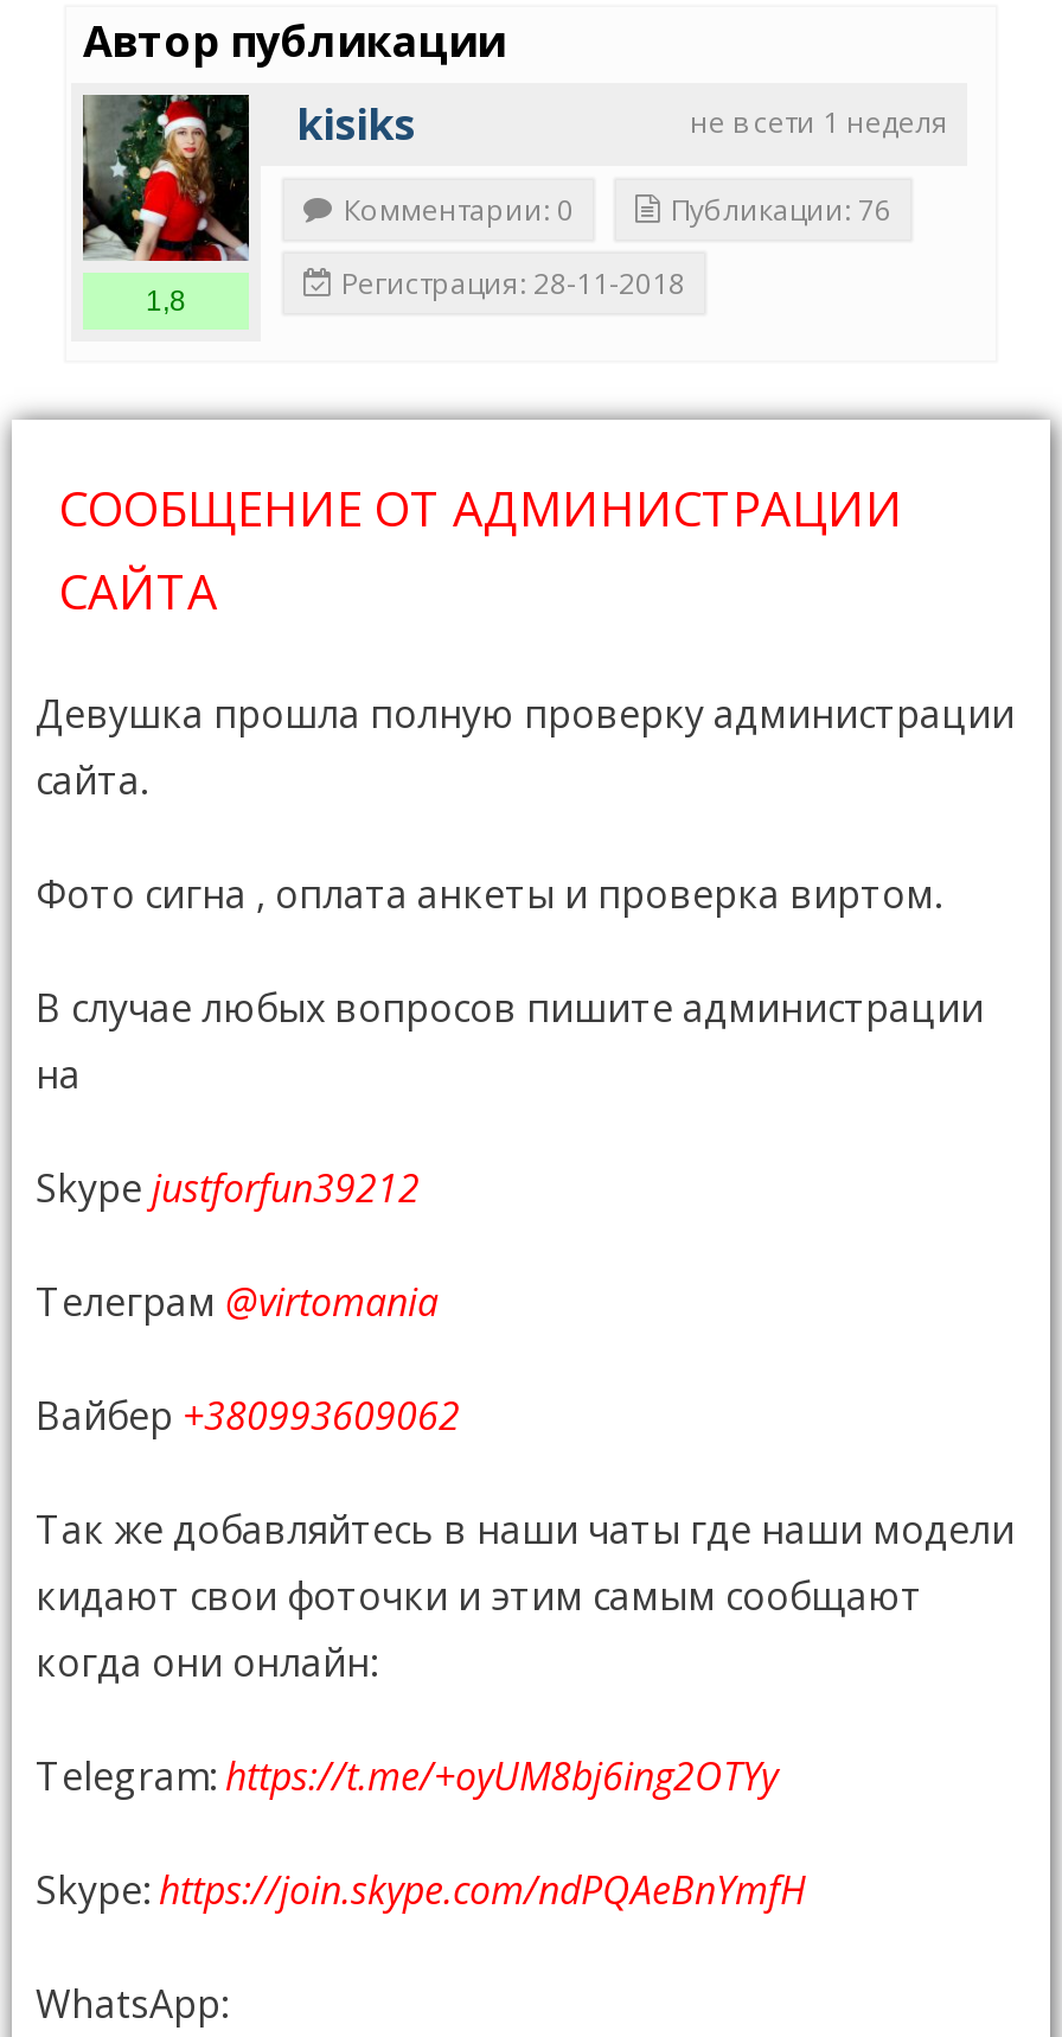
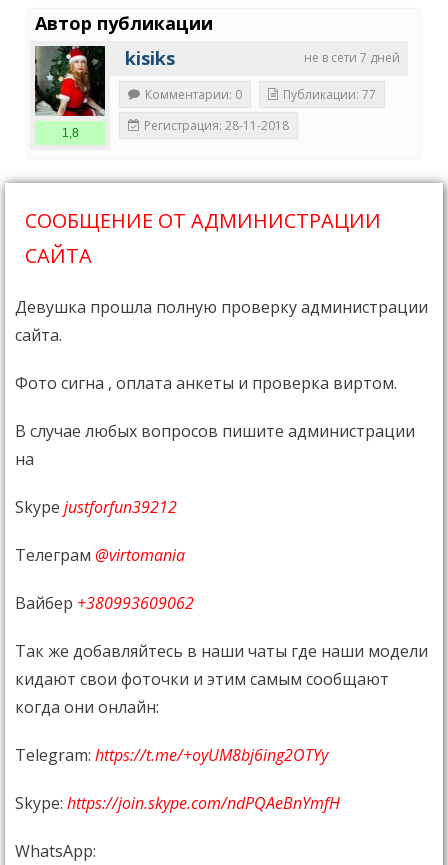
[690,102,948,142] не в сети 1 неделя -> [304,49,400,66] не в сети 7 дней
[671,190,891,230] Публикации: 76 -> [283,86,376,103] Публикации: 77

